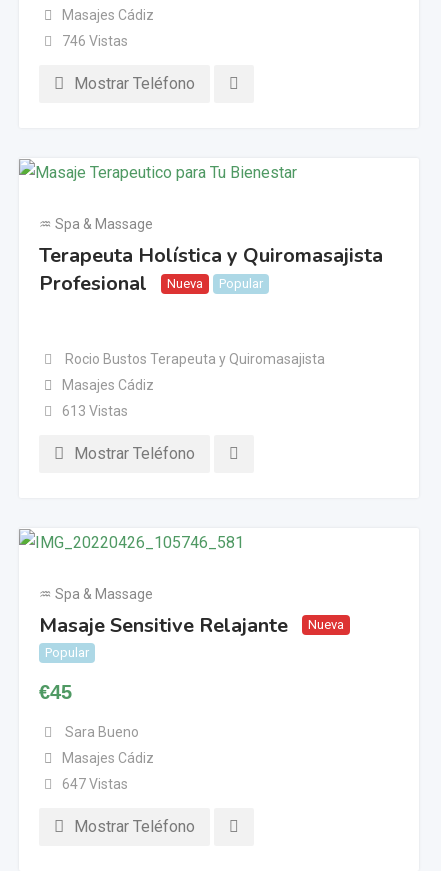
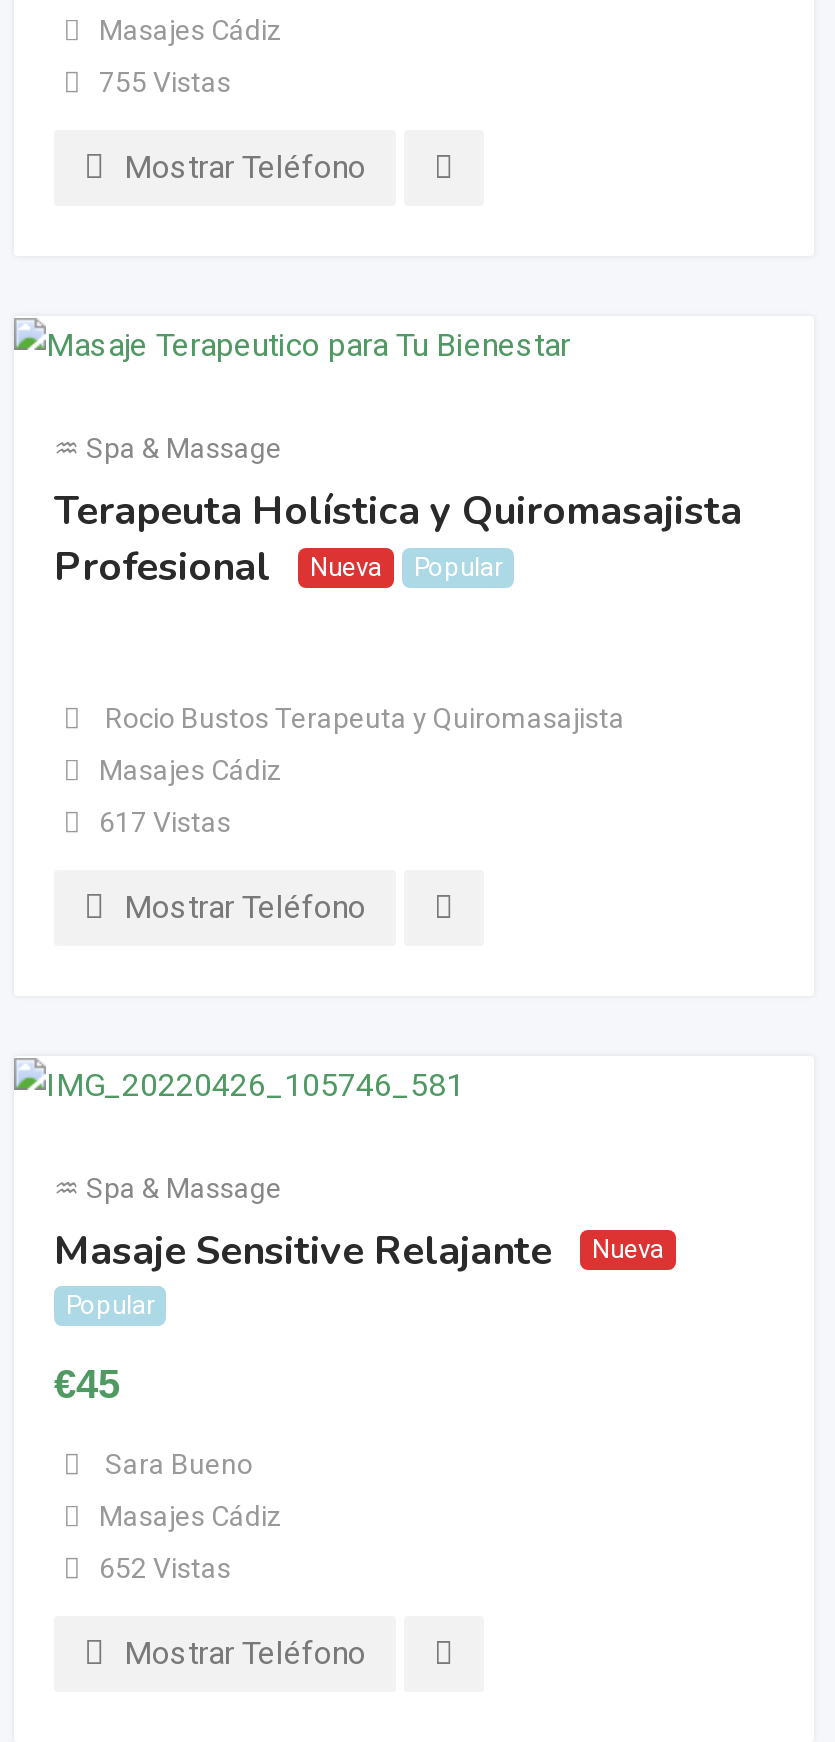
[61,33,127,49] 746 Vistas -> [99,66,231,98] 755 Vistas
[61,403,127,419] 613 Vistas -> [99,806,231,838] 617 Vistas
[61,775,127,791] 647 Vistas -> [99,1551,231,1583] 652 Vistas

